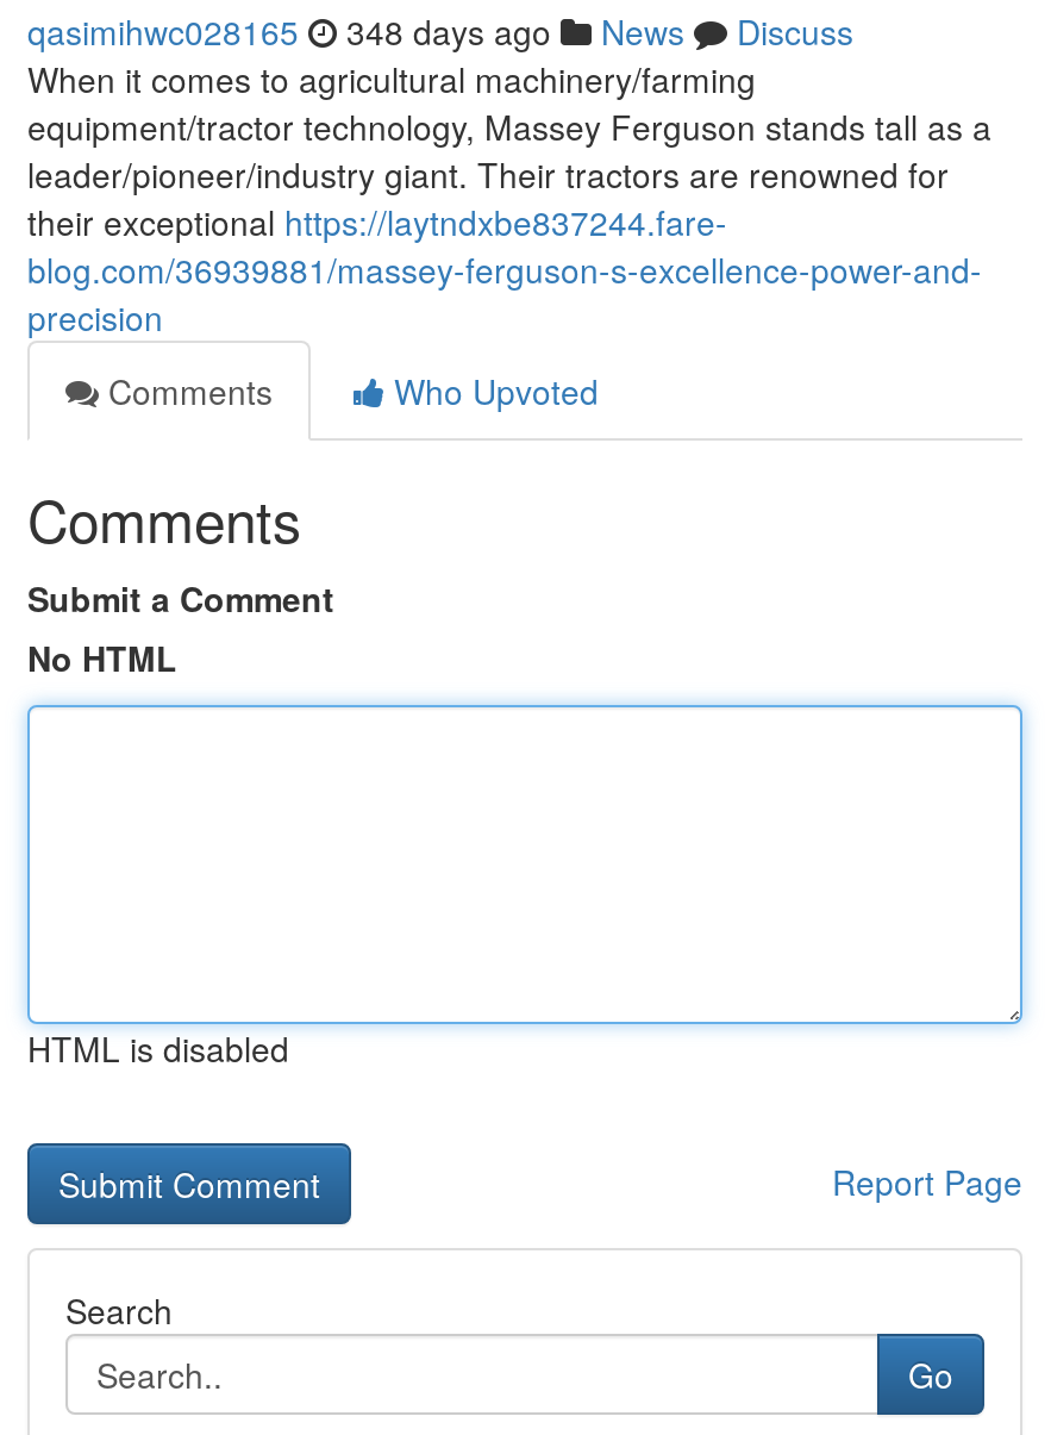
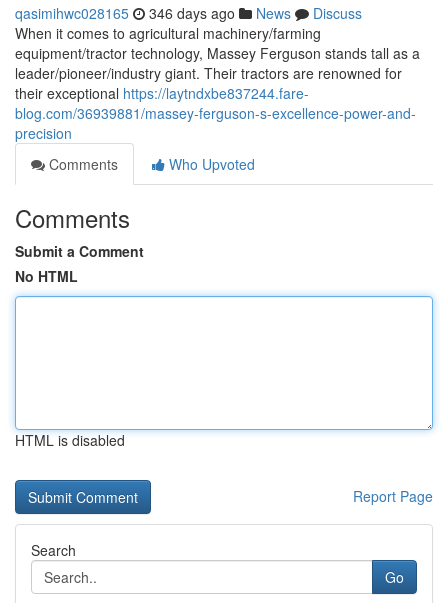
[27,7,853,55] qasimihwc028165 348 days ago News Discuss -> [15,3,362,23] qasimihwc028165 346 days ago News Discuss

